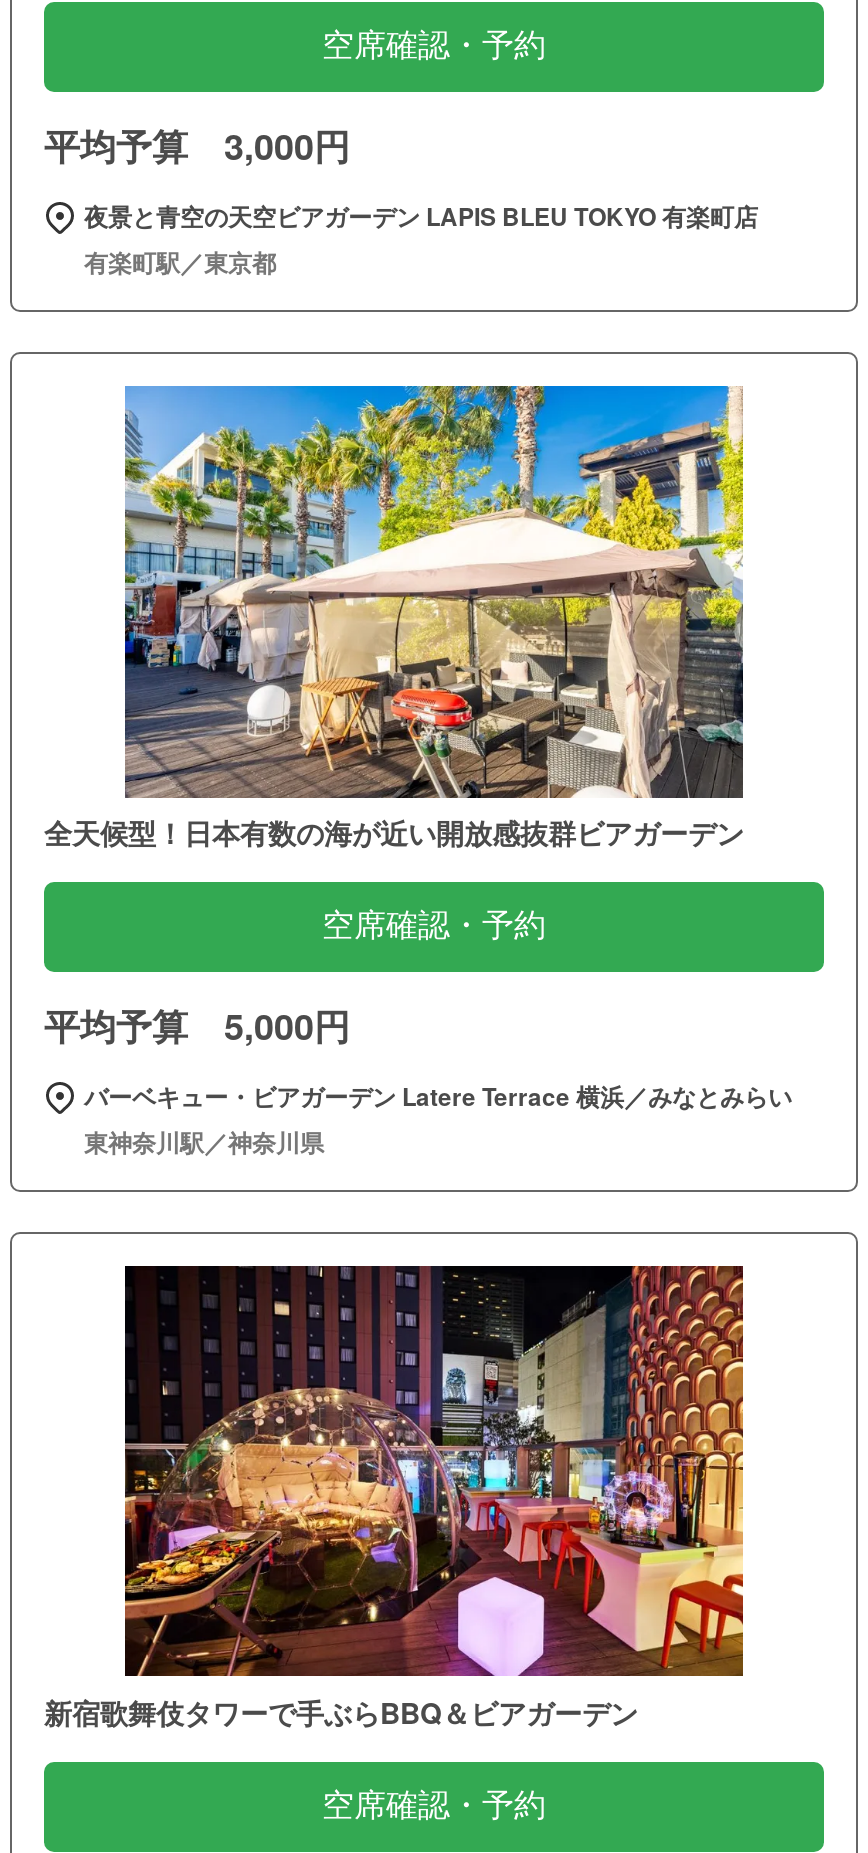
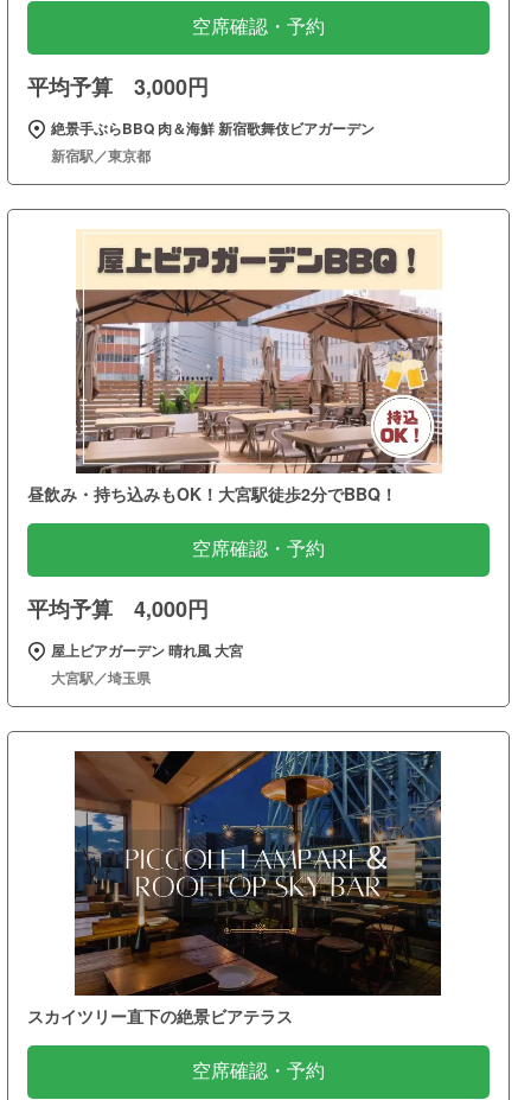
[84,198,758,280] 夜景と青空の天空ビアガーデン LAPIS BLEU TOKYO 有楽町店 | 有楽町駅／東京都 -> [51,118,375,166] 絶景手ぶらBBQ 肉＆海鮮 新宿歌舞伎ビアガーデン | 新宿駅／東京都
[44,383,746,851] [image] | 全天候型！日本有数の海が近い開放感抜群ビアガーデン -> [27,229,443,506] [image] | 昼飲み・持ち込みもOK！大宮駅徒歩2分でBBQ！
[44,999,350,1051] 平均予算 5,000円 -> [27,594,209,624] 平均予算 4,000円
[84,1077,792,1159] バーベキュー・ビアガーデン Latere Terrace 横浜／みなとみらい | 東神奈川駅／神奈川県 -> [51,640,243,688] 屋上ビアガーデン 晴れ風 大宮 | 大宮駅／埼玉県
[44,1263,746,1731] [image] | 新宿歌舞伎タワーで手ぶらBBQ＆ビアガーデン -> [27,750,442,1028] [image] | スカイツリー直下の絶景ビアテラス

